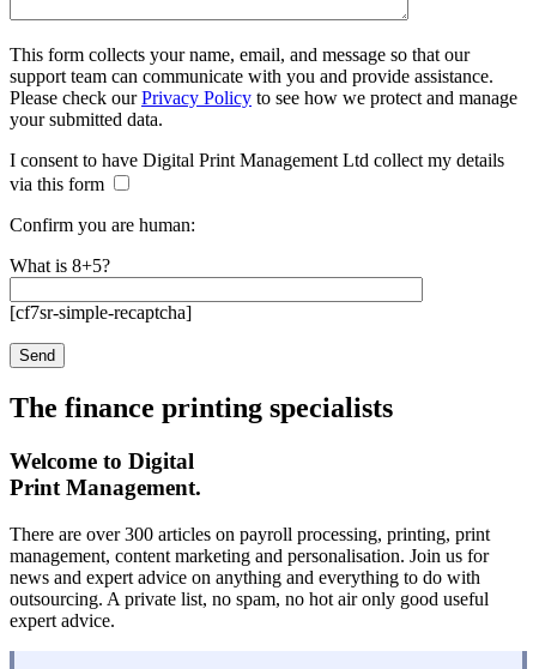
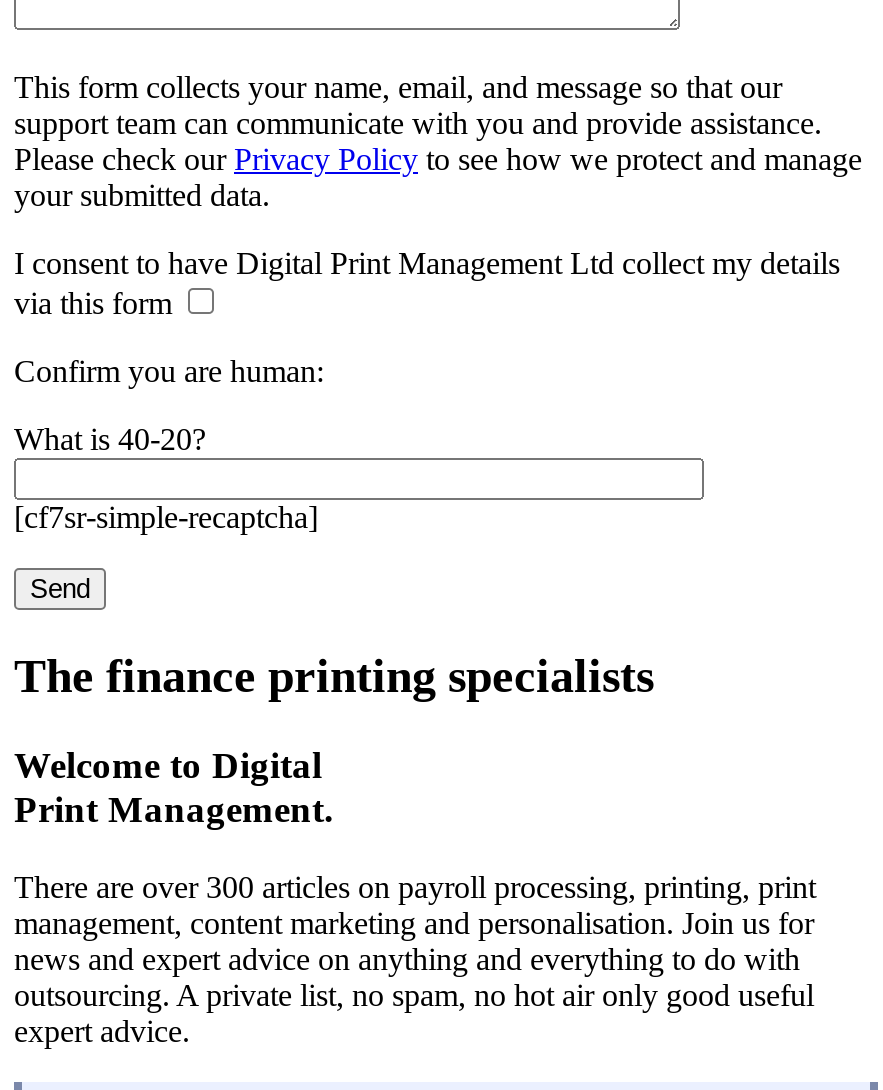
[10,256,110,276] What is 8+5? -> [14,423,206,457] What is 40-20?

